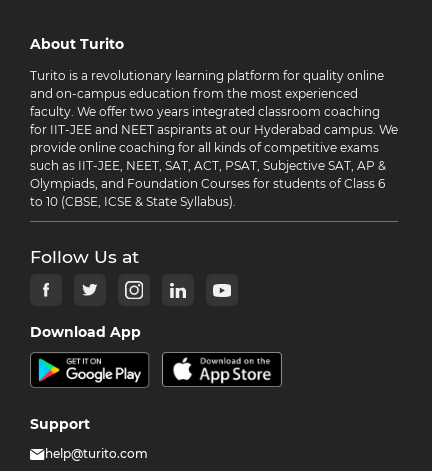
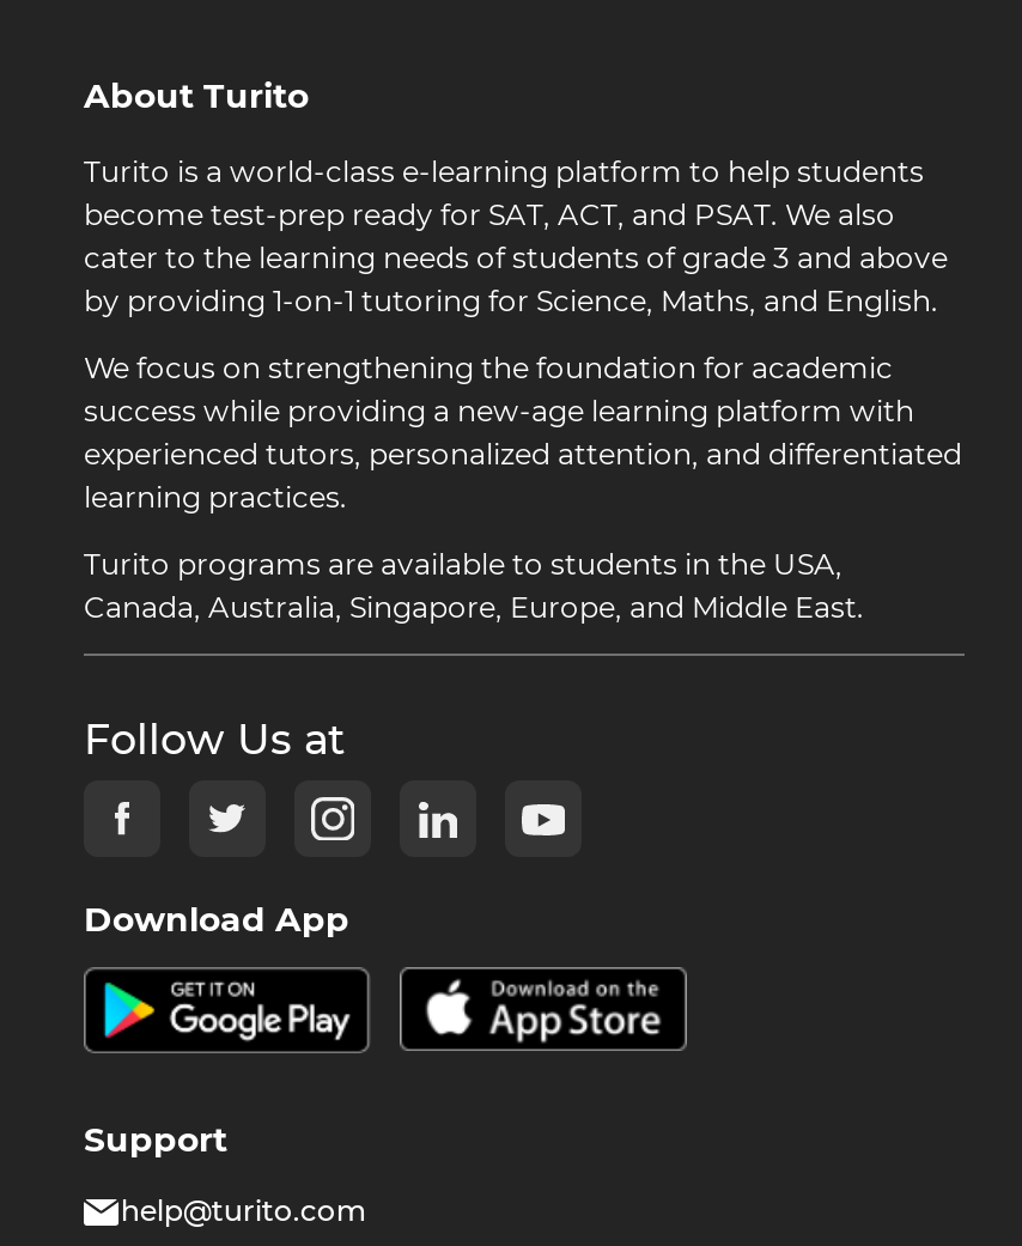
[30,68,398,209] Turito is a revolutionary learning platform for quality online | and on-campus education from the most experienced | faculty. We offer two years integrated classroom coaching | for IIT-JEE and NEET aspirants at our Hyderabad campus. We | provide online coaching for all kinds of competitive exams | such as IIT-JEE, NEET, SAT, ACT, PSAT, Subjective SAT, AP & | Olympiads, and Foundation Courses for students of Class 6 | to 10 (CBSE, ICSE & State Syllabus). -> [84,154,962,625] Turito is a world-class e-learning platform to help students | become test-prep ready for SAT, ACT, and PSAT. We also | cater to the learning needs of students of grade 3 and above | by providing 1-on-1 tutoring for Science, Maths, and English. | We focus on strengthening the foundation for academic | success while providing a new-age learning platform with | experienced tutors, personalized attention, and differentiated | learning practices. | Turito programs are available to students in the USA, | Canada, Australia, Singapore, Europe, and Middle East.

